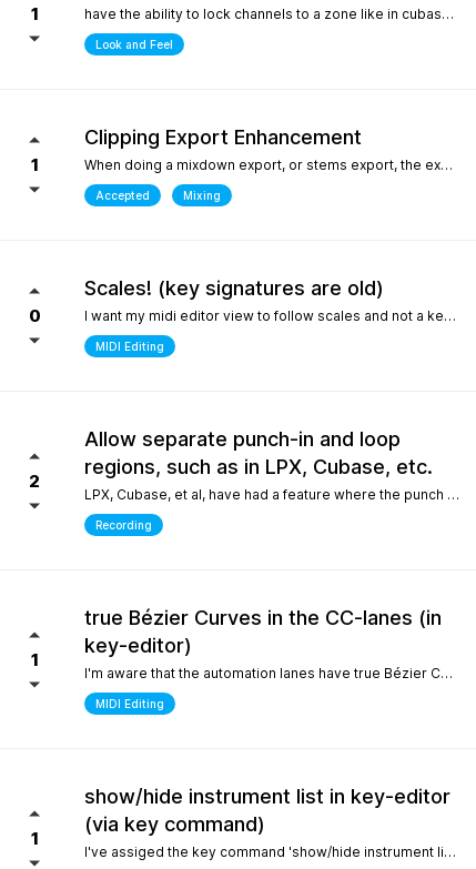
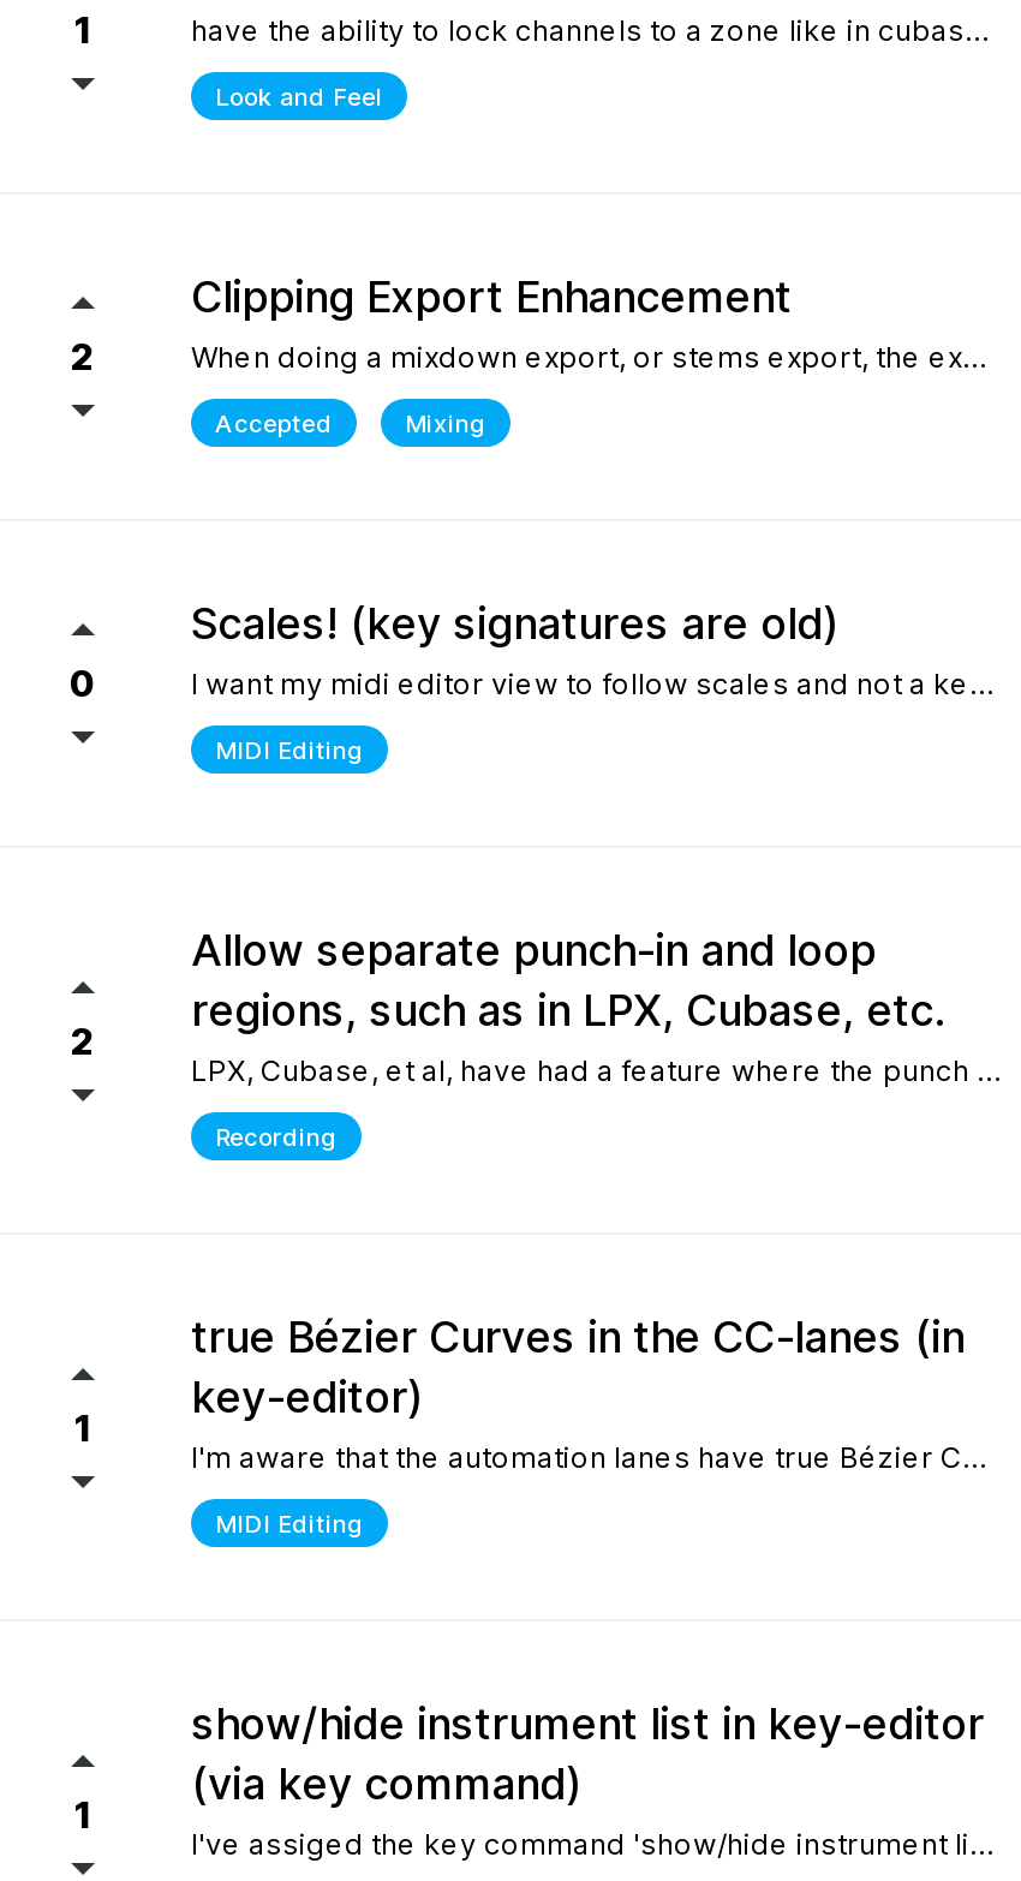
[31,154,38,175] 1 -> [71,334,95,380] 2

